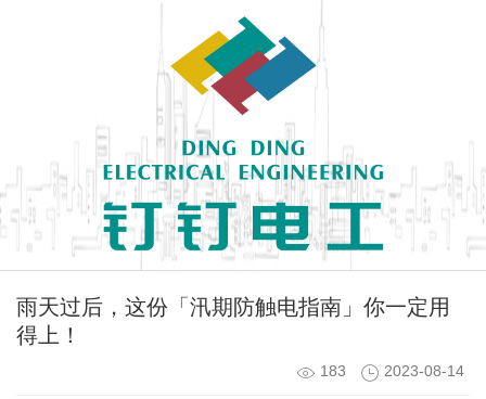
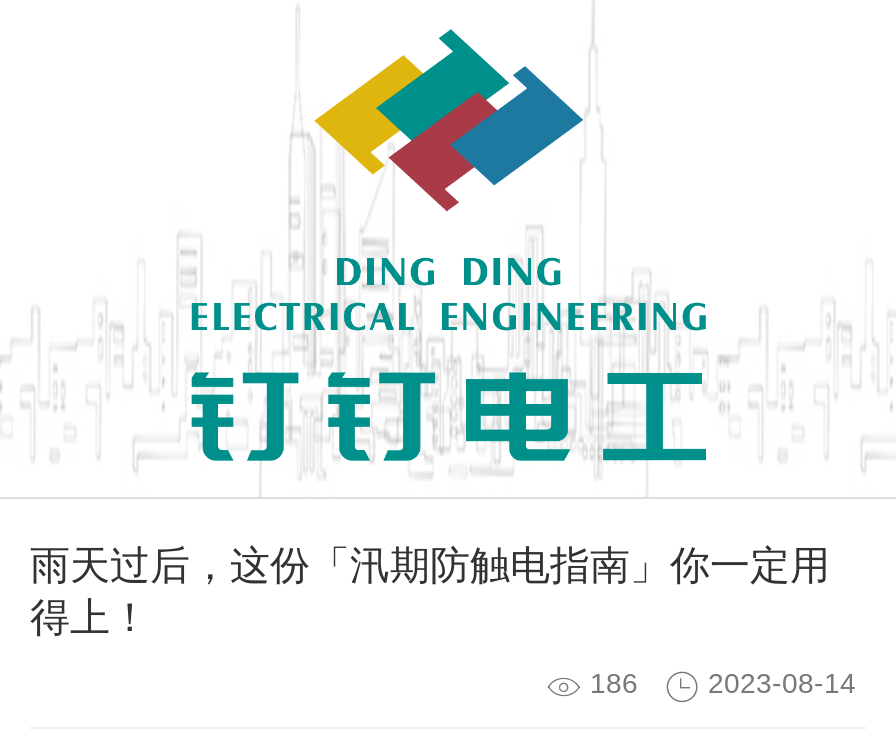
[320,362,346,380] 183 -> [590,667,638,699] 186

